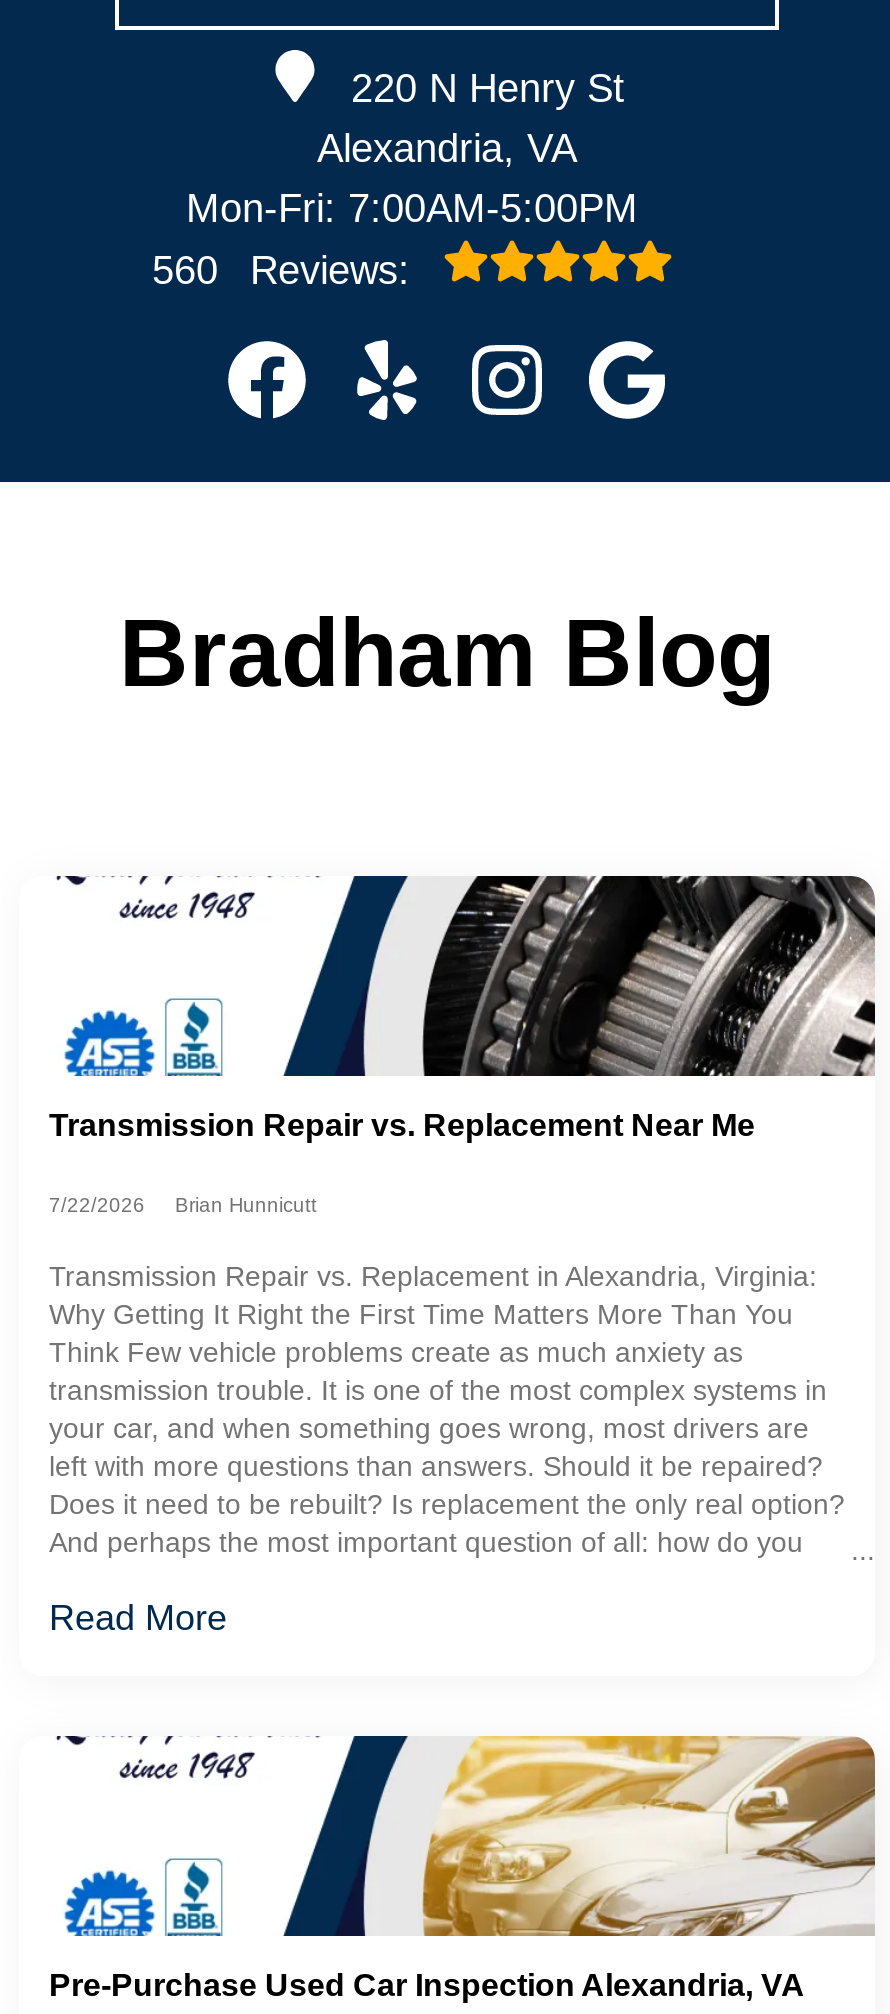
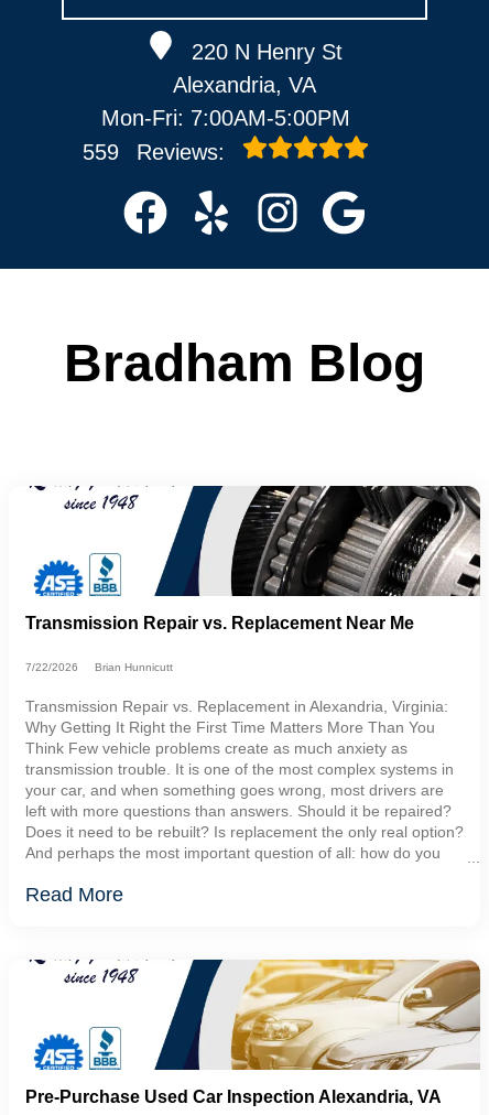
[152,247,422,291] 560 Reviews: -> [82,139,231,164] 559 Reviews:

